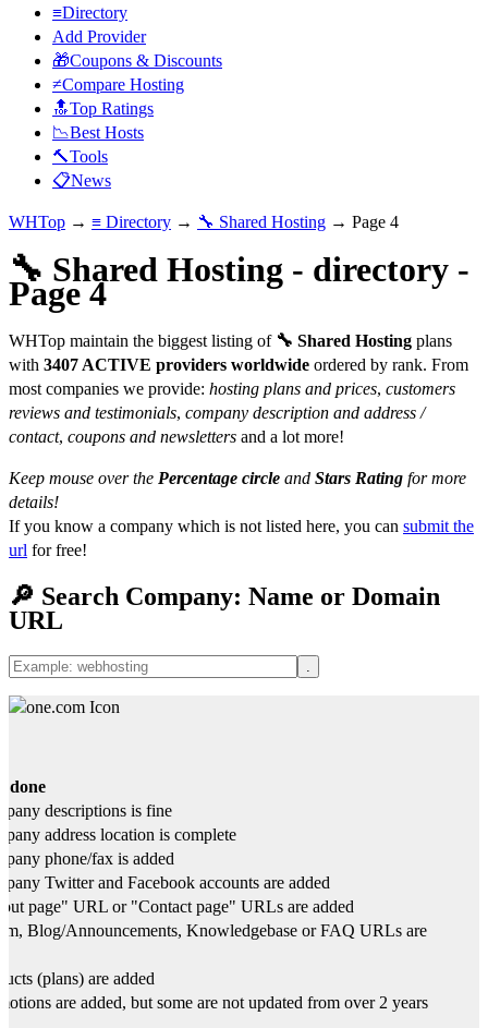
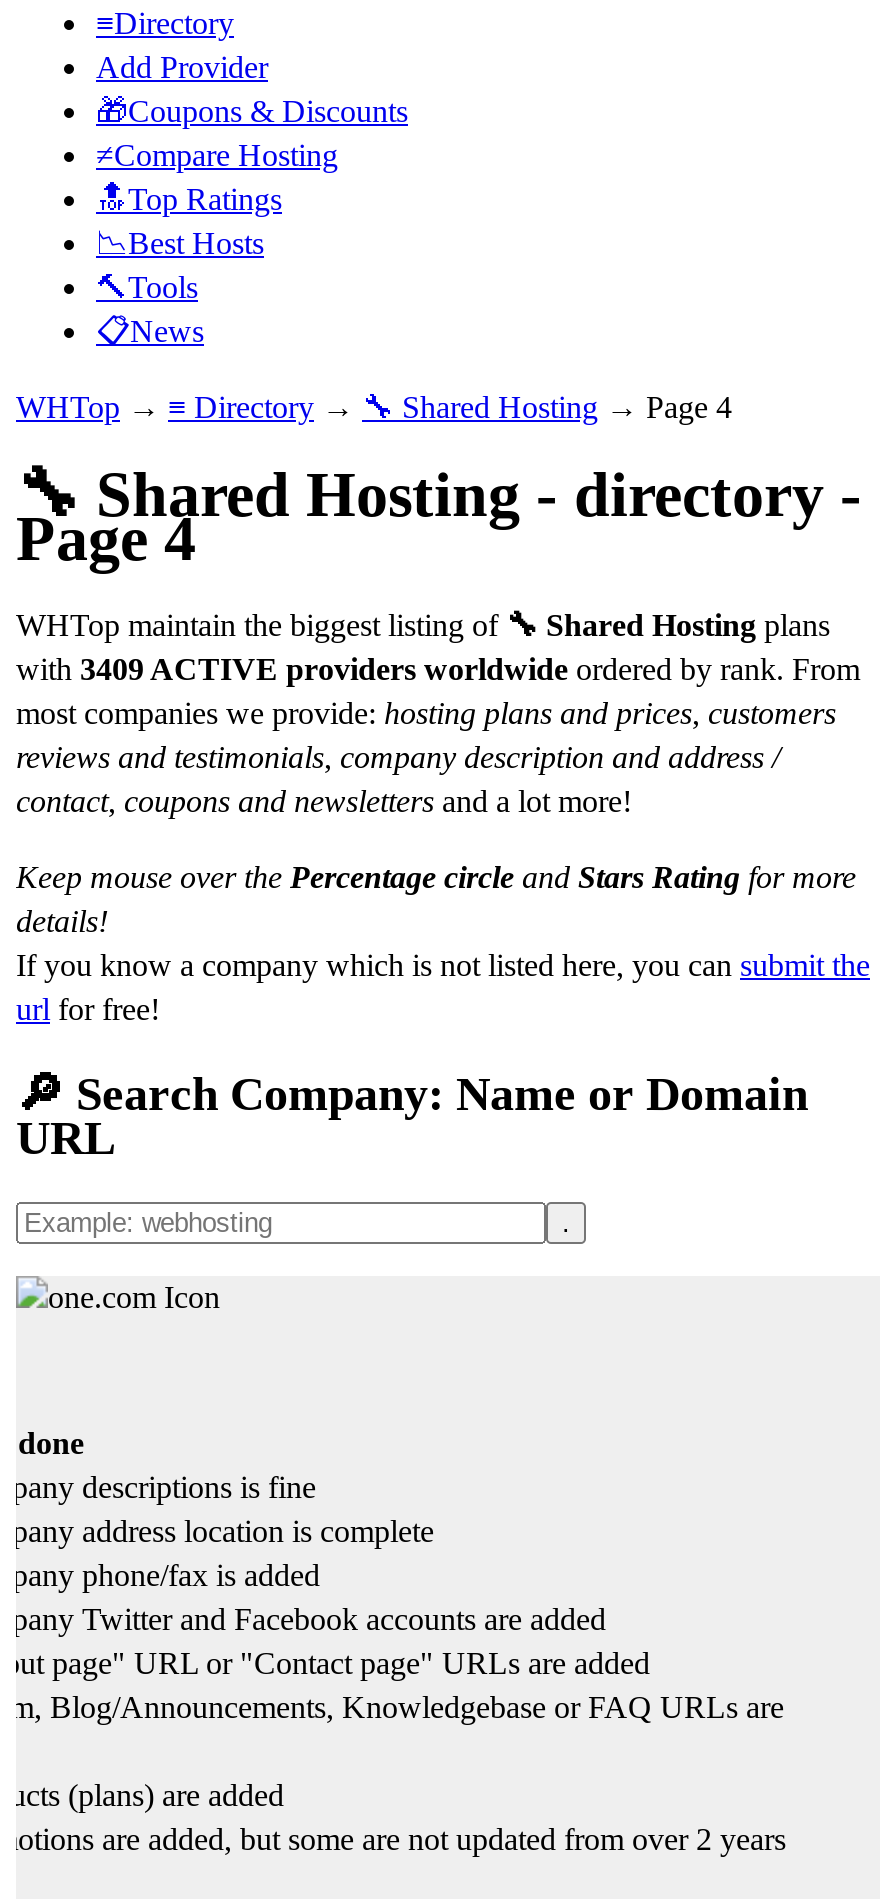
[9,355,468,374] with 3407 ACTIVE providers worldwide ordered by rank. From -> [16,652,860,686] with 3409 ACTIVE providers worldwide ordered by rank. From

